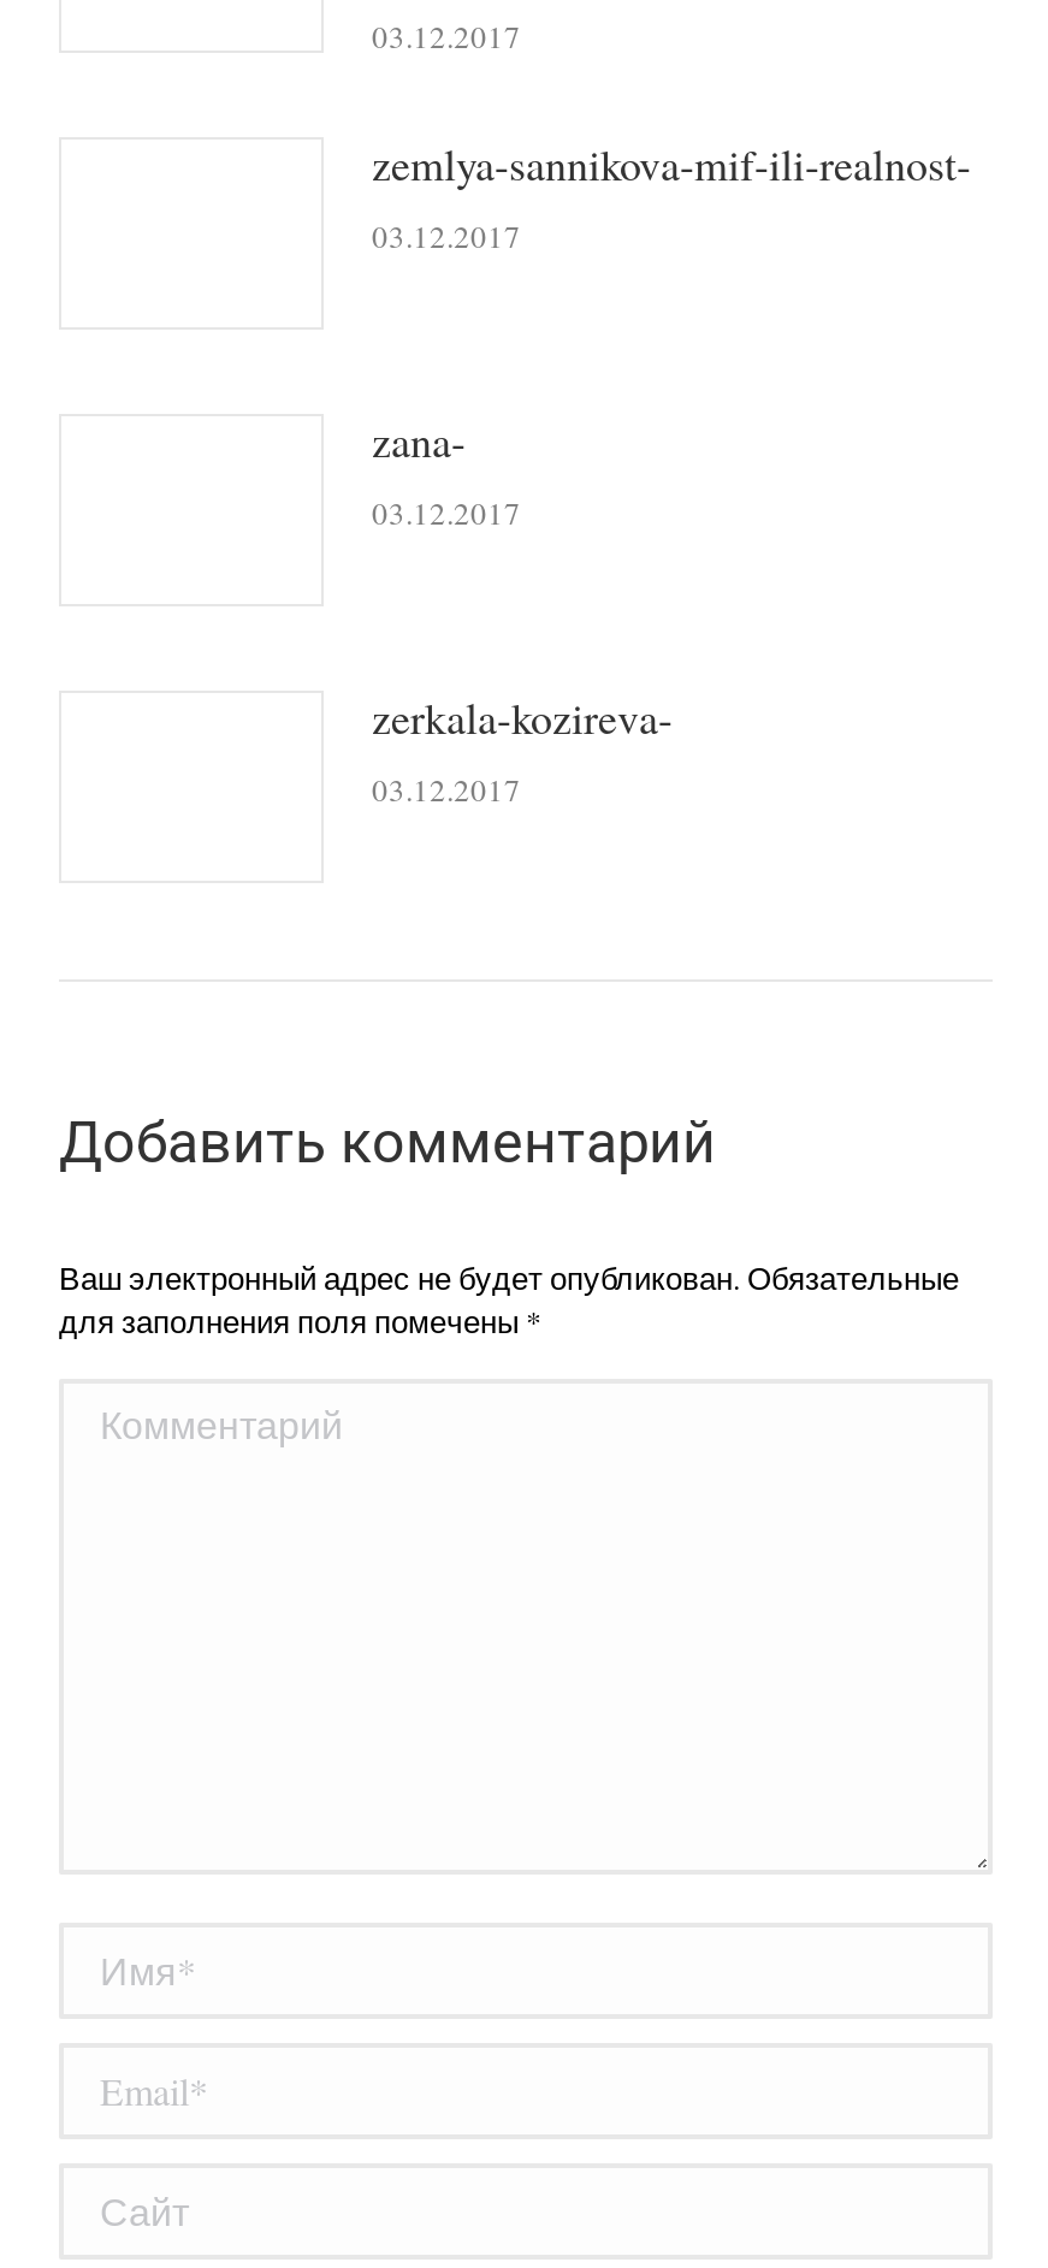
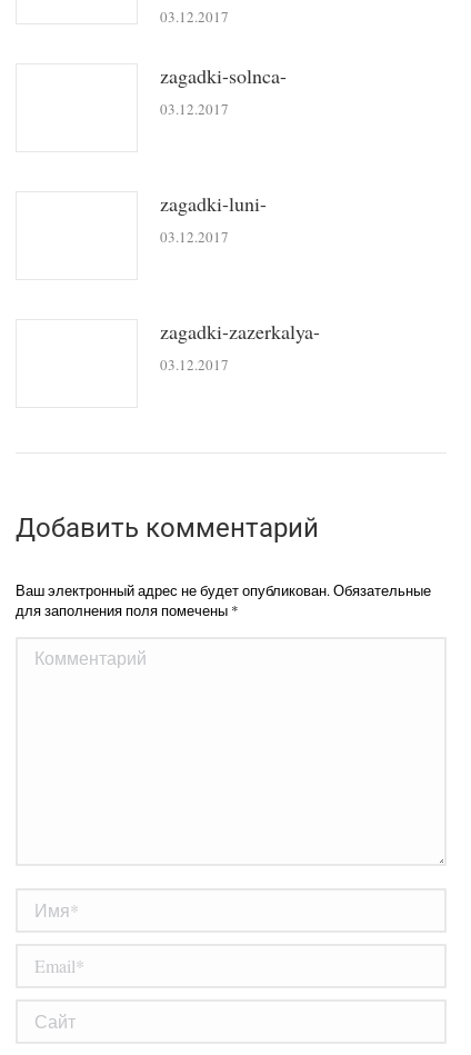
[372,135,971,193] zemlya-sannikova-mif-ili-realnost- -> [160,62,287,89] zagadki-solnca-
[372,411,466,469] zana- -> [160,190,267,217] zagadki-luni-
[372,688,673,746] zerkala-kozireva- -> [160,318,320,345] zagadki-zazerkalya-

